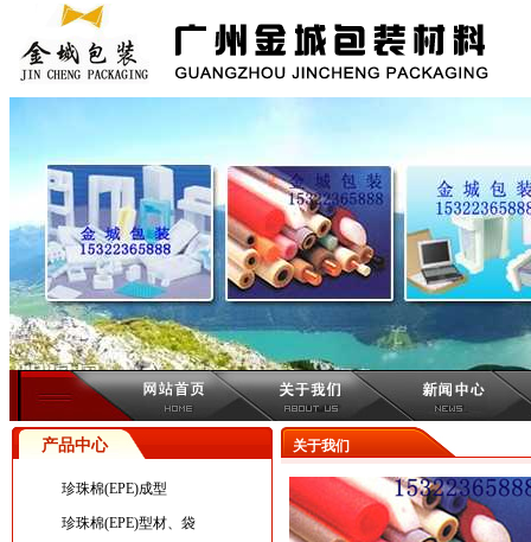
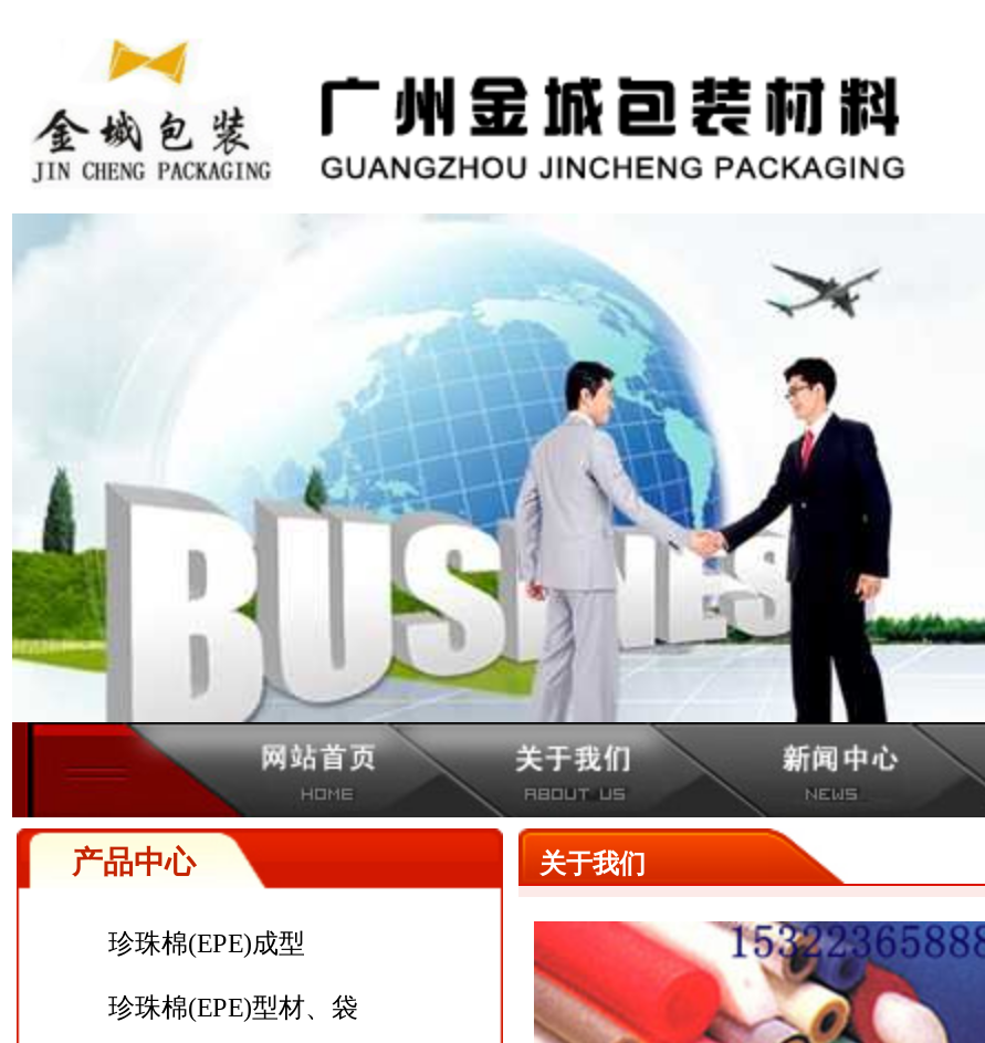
[8,96,527,371] [image] -> [10,213,978,724] [image]

